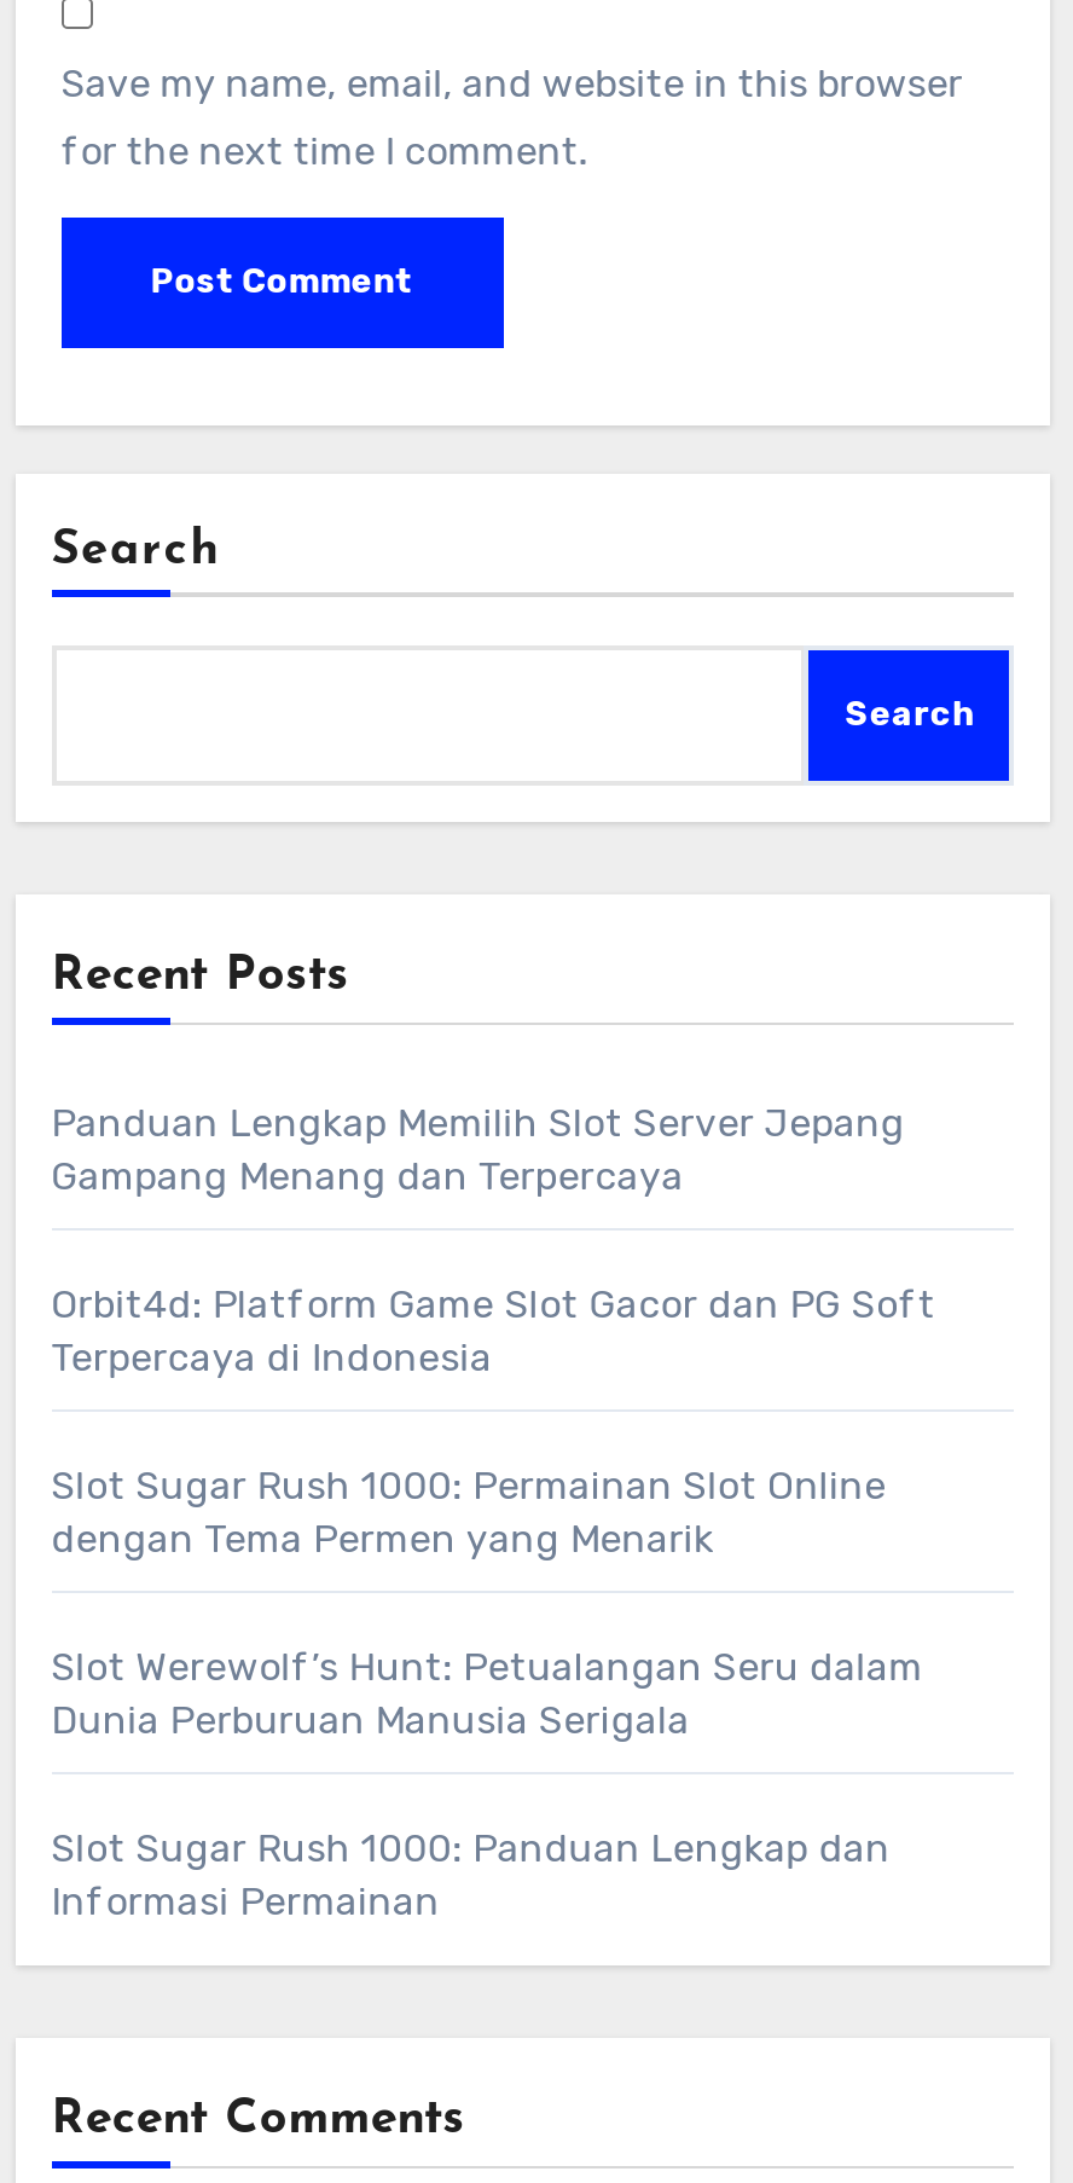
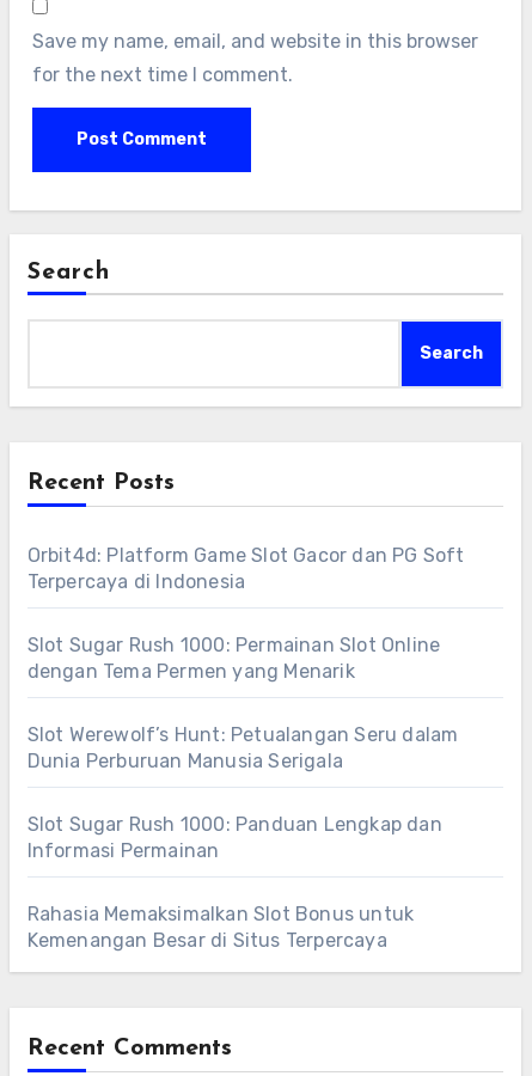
[51,1099,905,1198] Panduan Lengkap Memilih Slot Server Jepang | Gampang Menang dan Terpercaya -> none
moved [51,1280,935,1923] -> [27,543,465,862]: Orbit4d: Platform Game Slot Gacor dan PG Soft | Terpercaya di Indonesia | Slot Sugar Rush 1000: Permainan Slot Online | dengan Tema Permen yang Menarik | Slot Werewolf’s Hunt: Petualangan Seru dalam | Dunia Perburuan Manusia Serigala | Slot Sugar Rush 1000: Panduan Lengkap dan | Informasi Permainan
none -> [27,902,414,951] Rahasia Memaksimalkan Slot Bonus untuk | Kemenangan Besar di Situs Terpercaya

